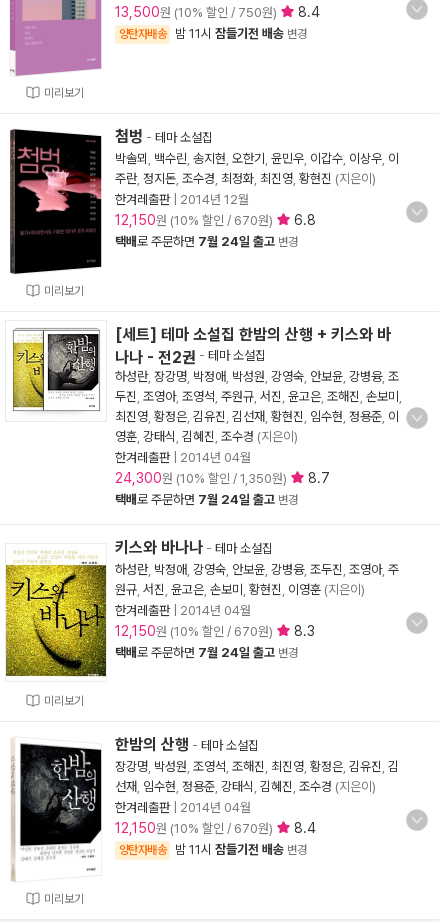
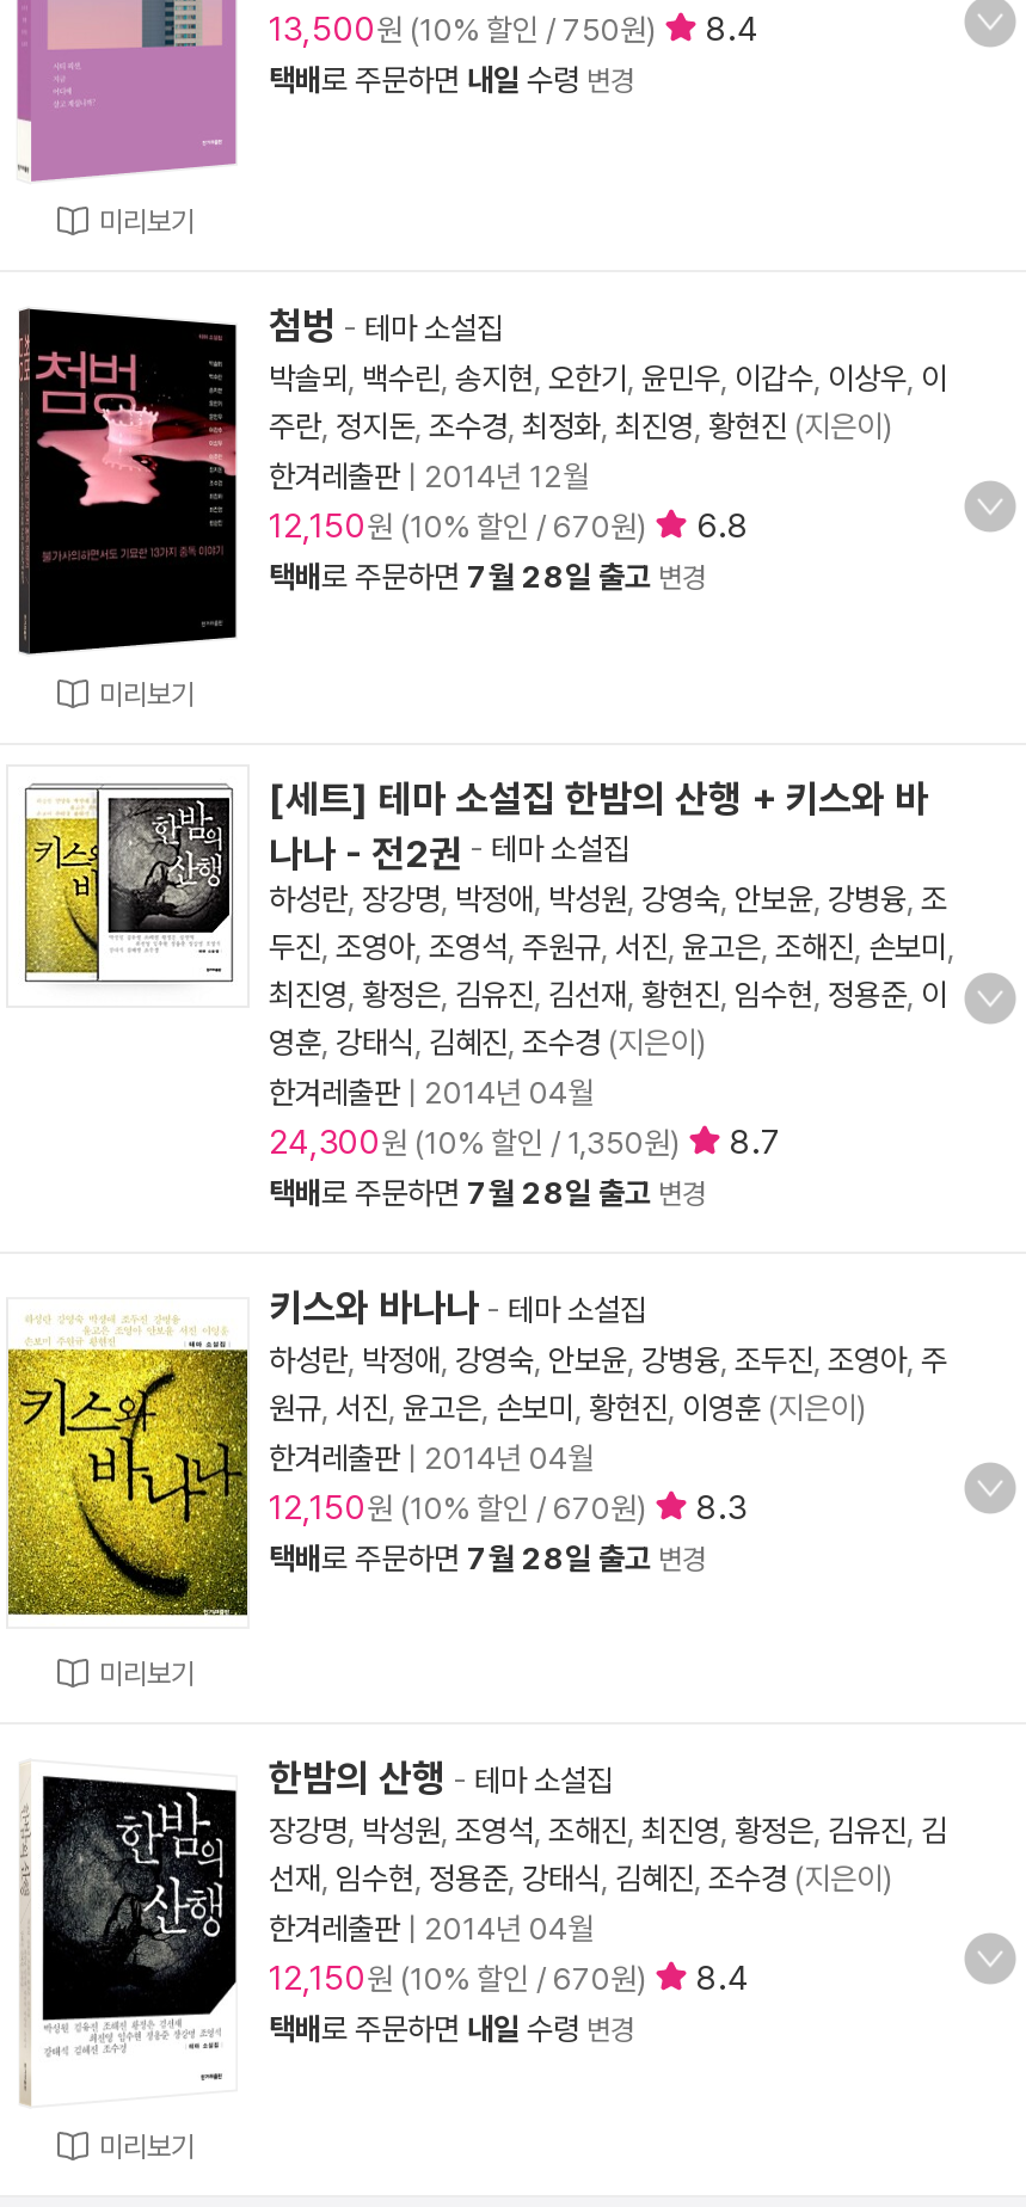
[119,26,307,41] 양탄자배송 | 밤 11시 잠들기전 배송 변경 -> [269,62,634,98] 택배로 주문하면 내일 수령 변경
[115,234,298,249] 택배로 주문하면 7월 24일 출고 변경 -> [269,559,706,595] 택배로 주문하면 7월 28일 출고 변경
[115,492,298,507] 택배로 주문하면 7월 24일 출고 변경 -> [269,1175,706,1211] 택배로 주문하면 7월 28일 출고 변경
[115,645,298,660] 택배로 주문하면 7월 24일 출고 변경 -> [269,1541,706,1576] 택배로 주문하면 7월 28일 출고 변경
[119,842,307,857] 양탄자배송 | 밤 11시 잠들기전 배송 변경 -> [269,2011,634,2047] 택배로 주문하면 내일 수령 변경

